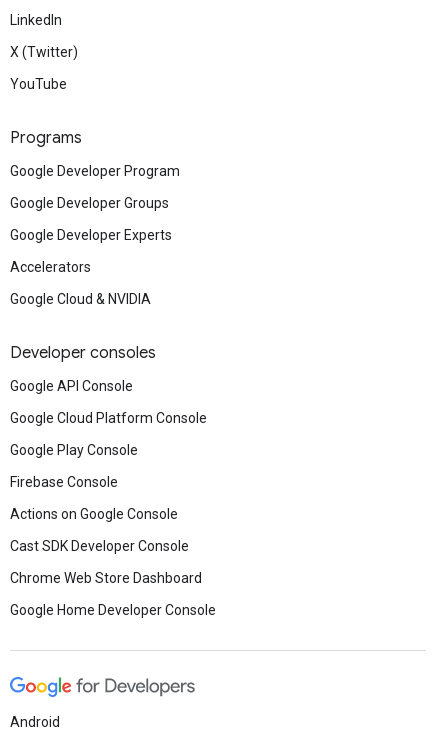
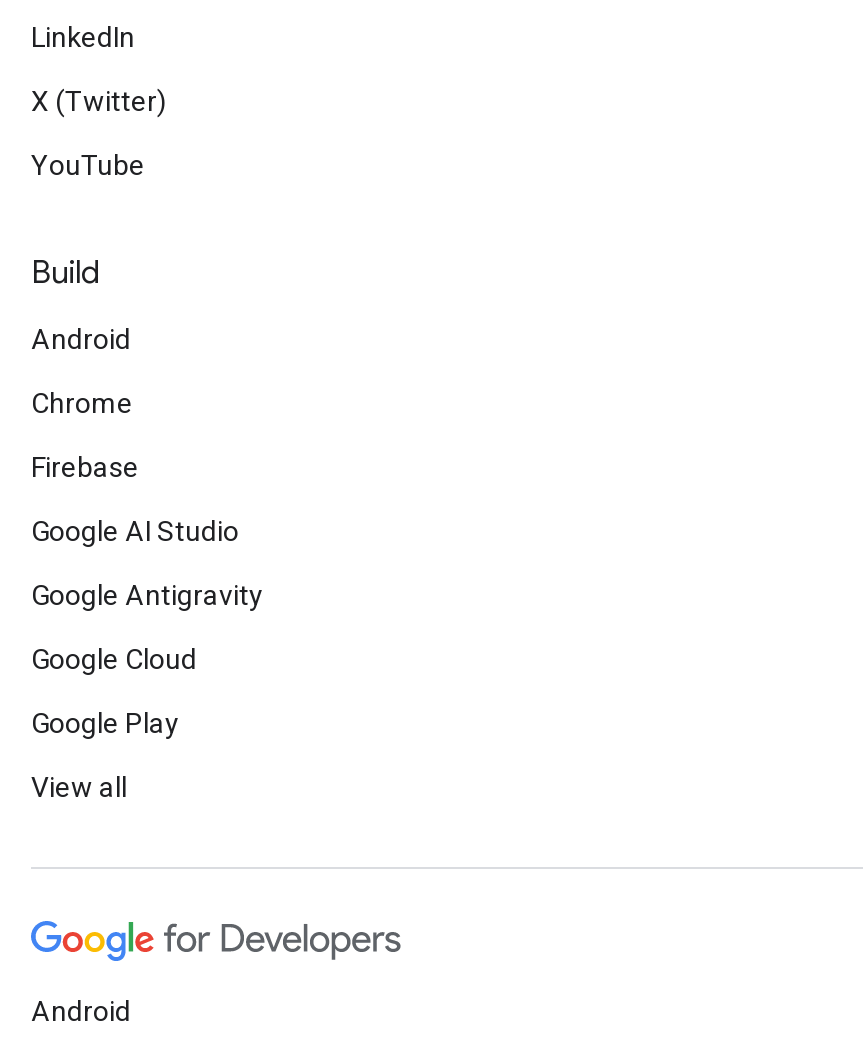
[10,128,216,618] Programs | Google Developer Program | Google Developer Groups | Google Developer Experts | Accelerators | Google Cloud & NVIDIA | Developer consoles | Google API Console | Google Cloud Platform Console | Google Play Console | Firebase Console | Actions on Google Console | Cast SDK Developer Console | Chrome Web Store Dashboard | Google Home Developer Console -> [31,253,263,803] Build | Android | Chrome | Firebase | Google AI Studio | Google Antigravity | Google Cloud | Google Play | View all

